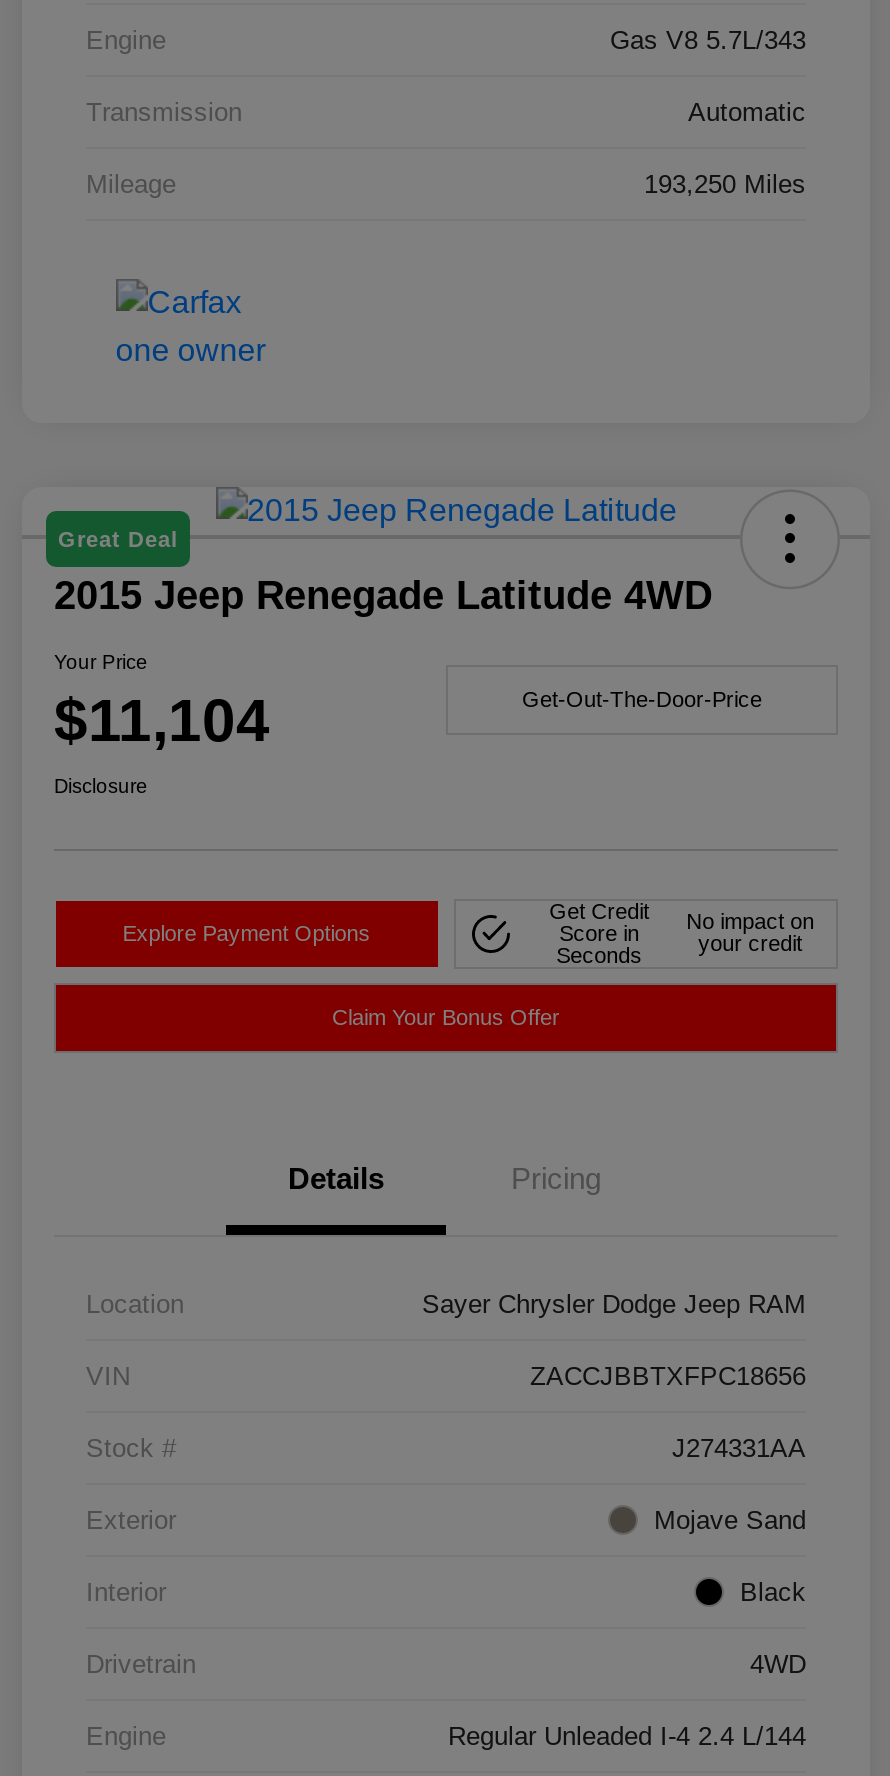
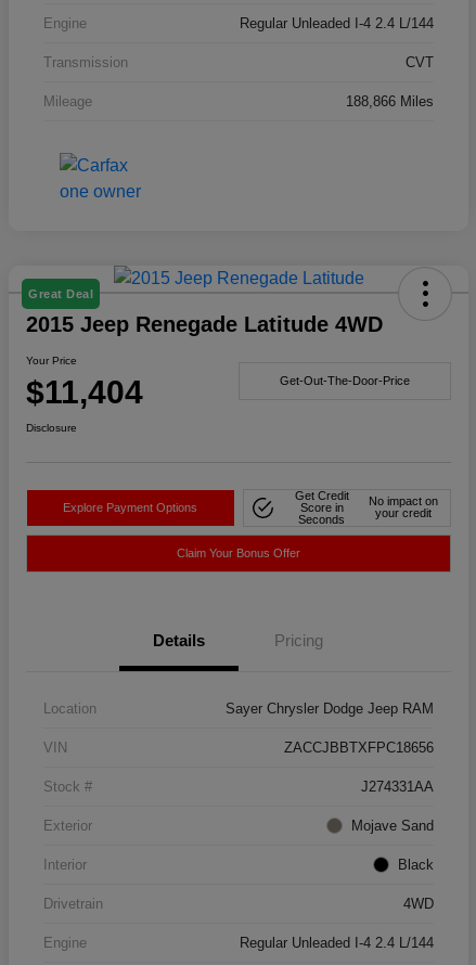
[610,25,806,55] Gas V8 5.7L/343 -> [240,15,434,31] Regular Unleaded I-4 2.4 L/144
[688,97,806,127] Automatic -> [406,54,434,70] CVT
[644,169,806,199] 193,250 Miles -> [346,93,434,109] 188,866 Miles
[54,687,270,753] $11,104 -> [26,374,143,410] $11,404

